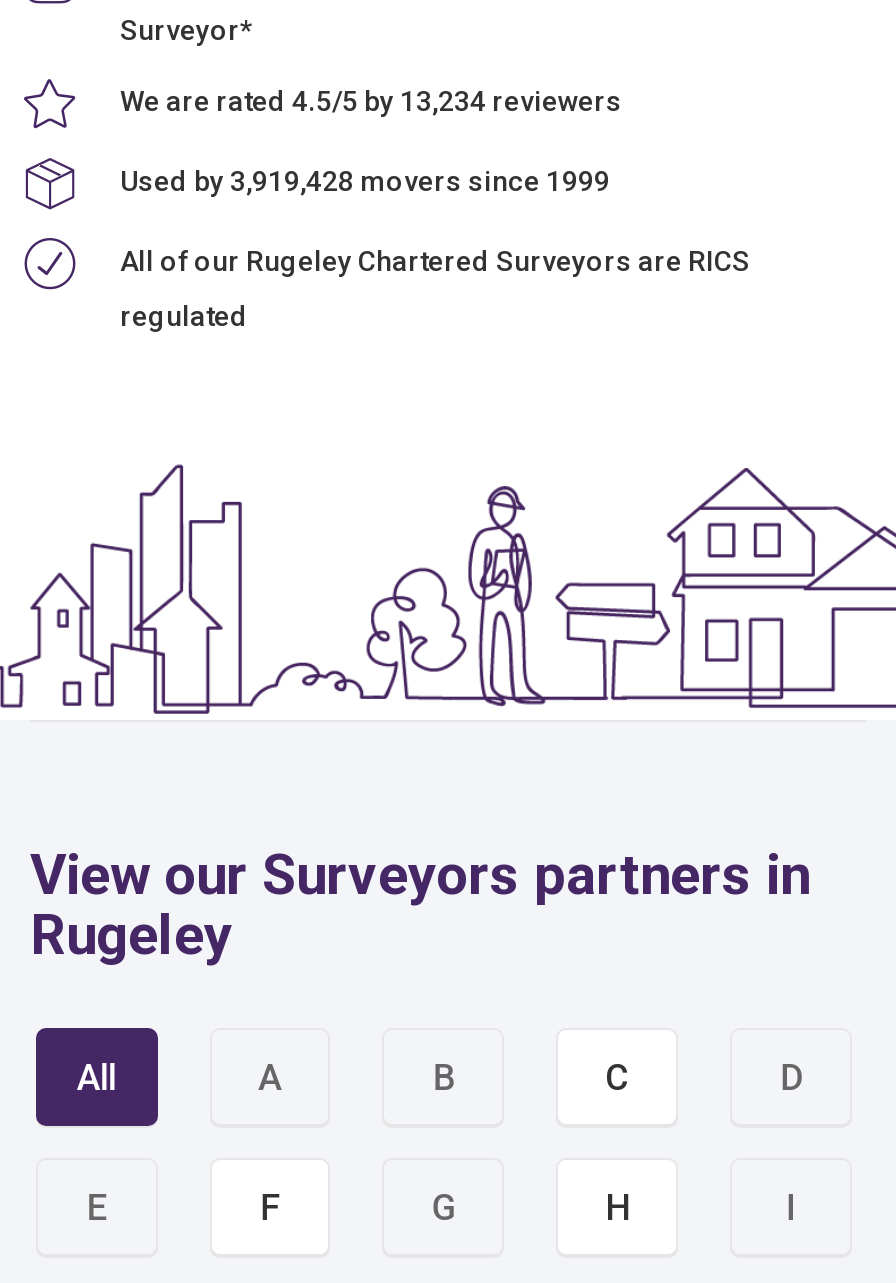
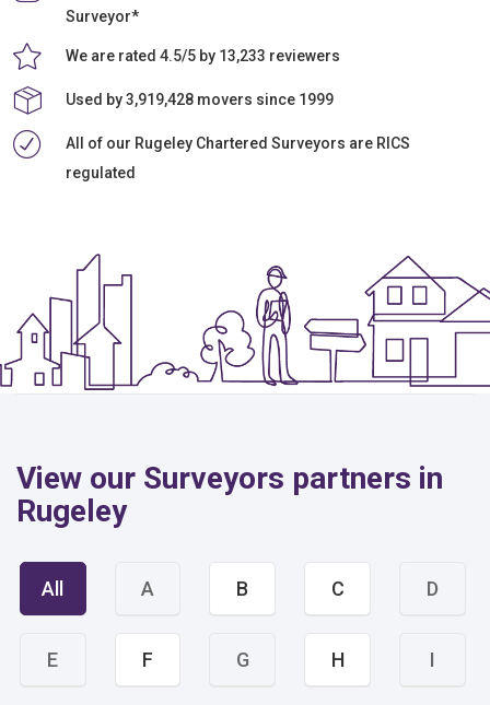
[120,85,622,117] We are rated 4.5/5 by 13,234 reviewers -> [66,47,340,64] We are rated 4.5/5 by 13,233 reviewers

